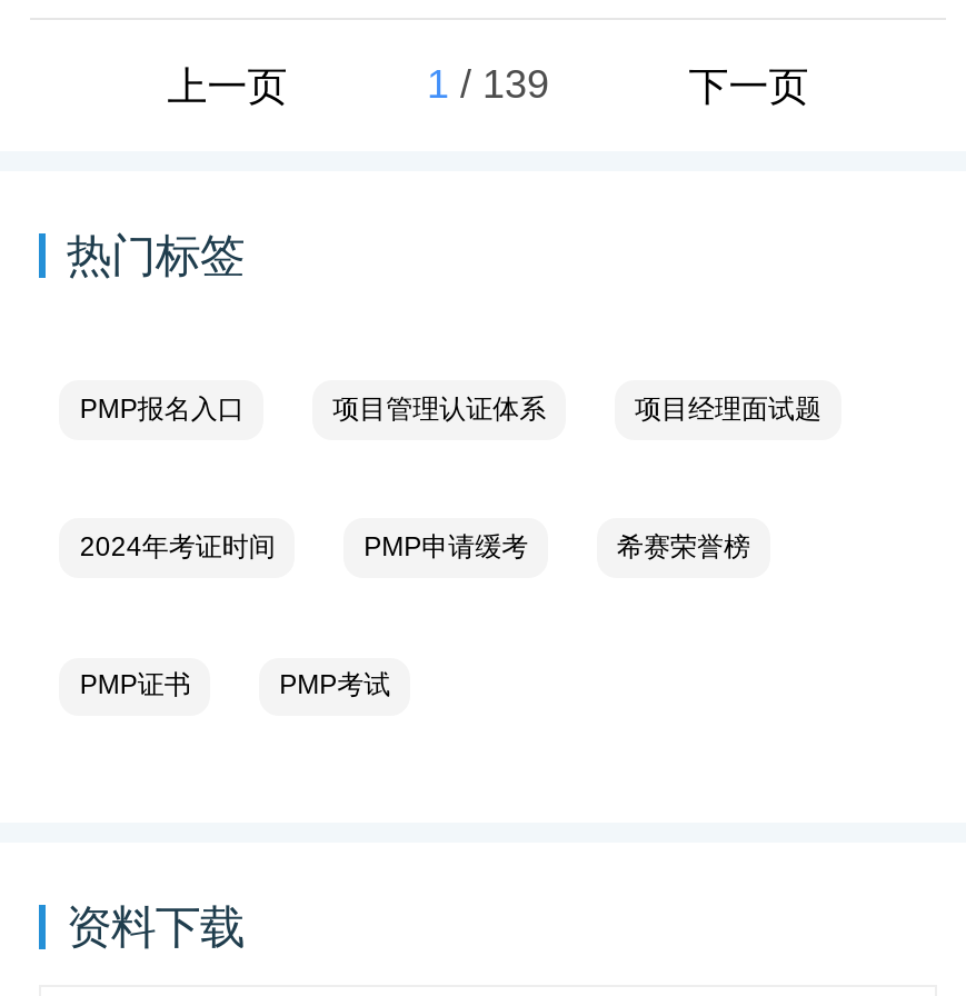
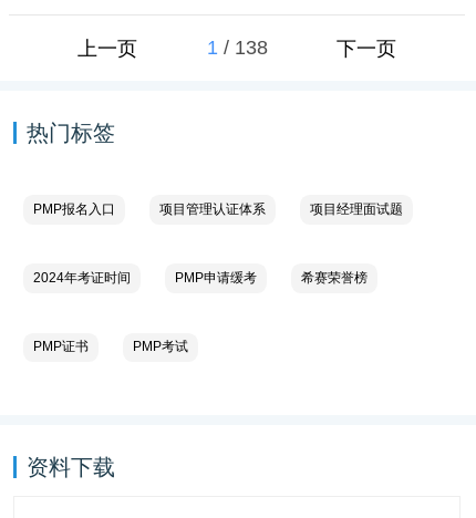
[427,62,549,107] 1 / 139 -> [206,37,267,59] 1 / 138

